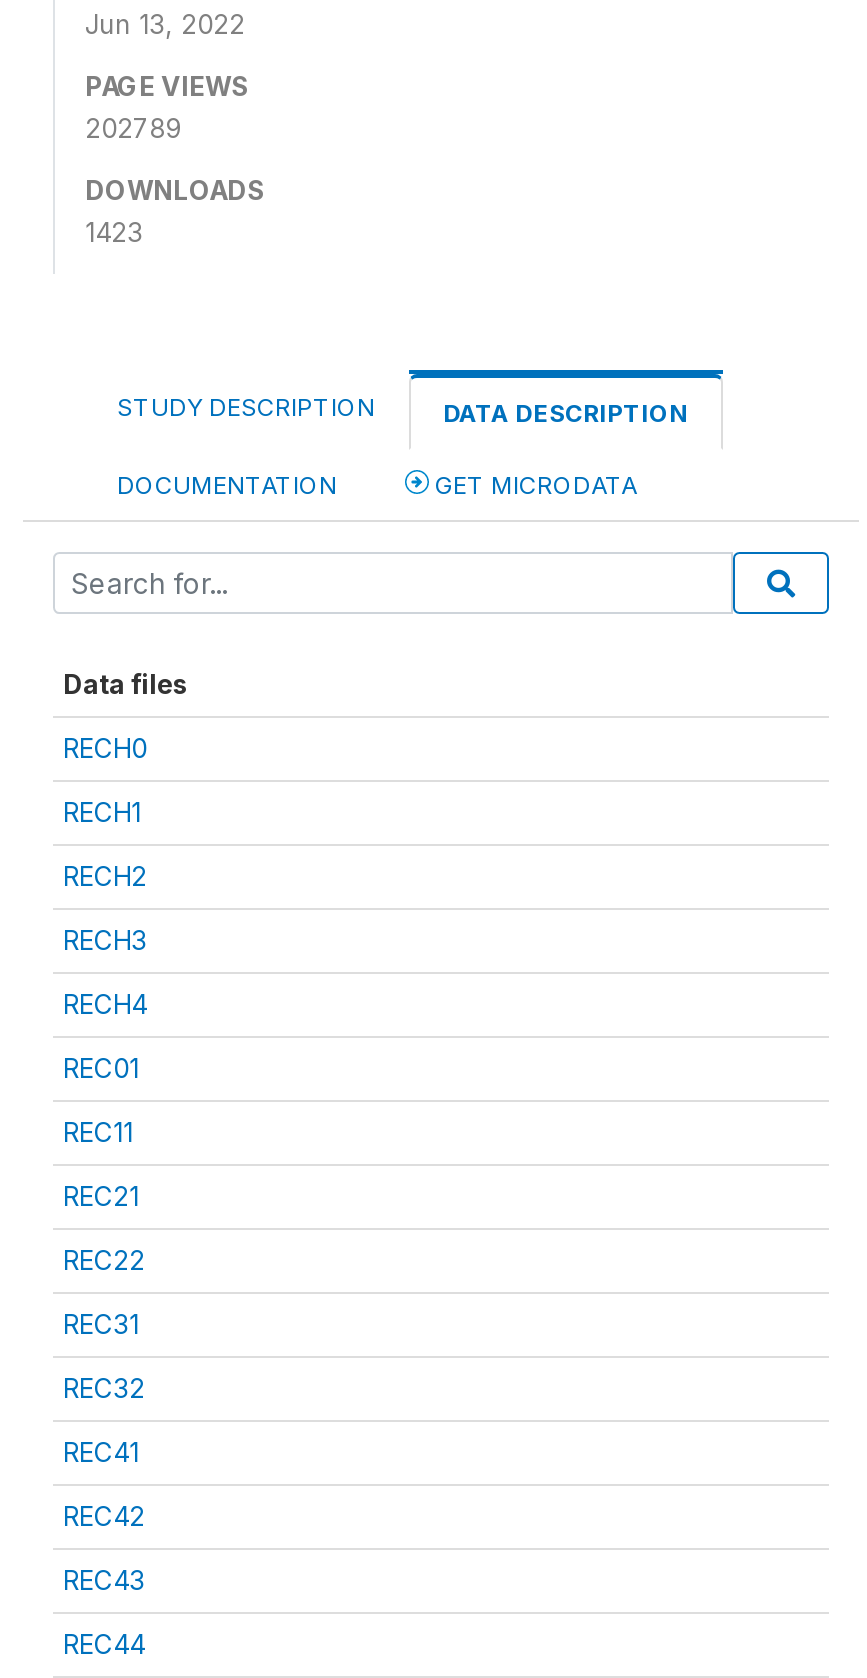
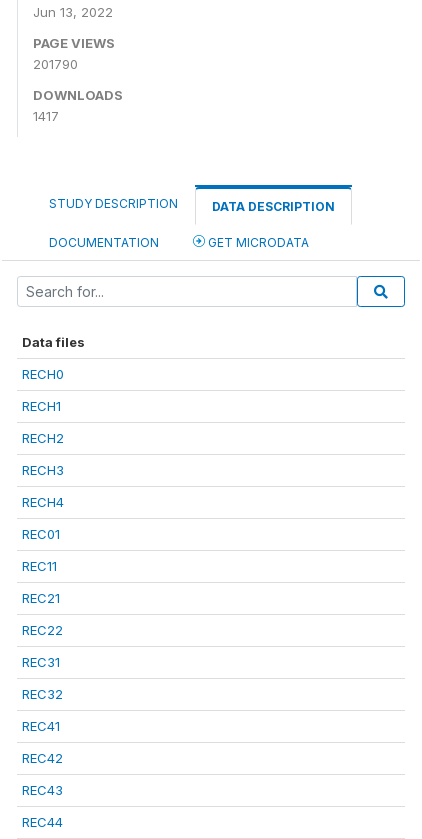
[85,112,181,144] 202789 -> [33,56,78,72] 201790
[85,216,143,248] 1423 -> [33,108,59,124] 1417

